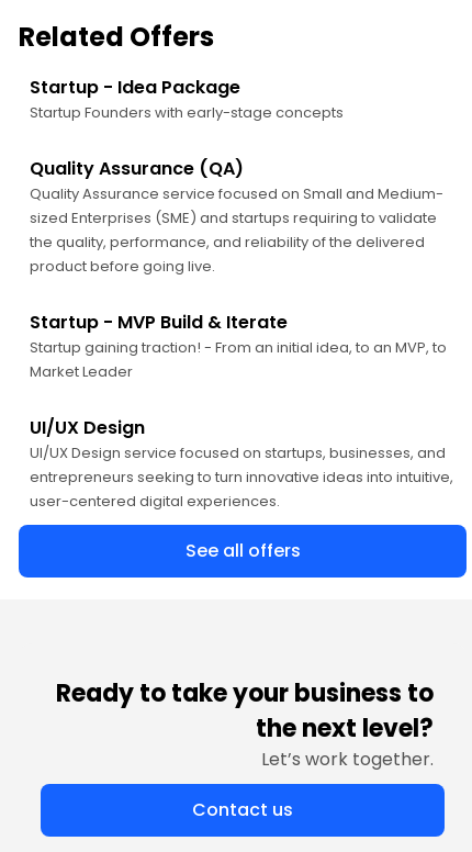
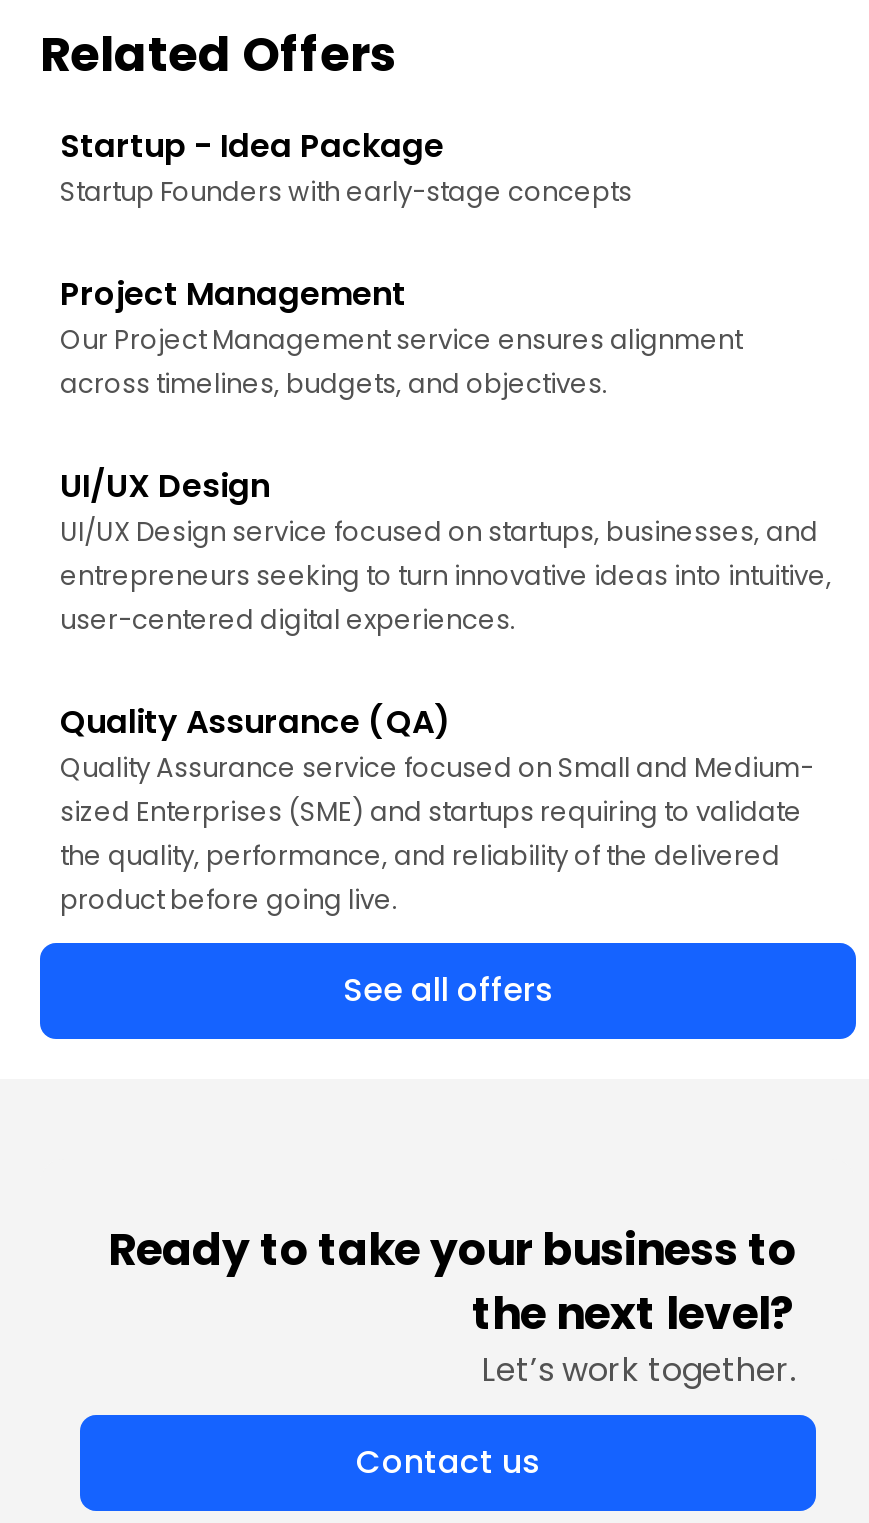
none -> [60,271,742,403] Project Management | Our Project Management service ensures alignment | across timelines, budgets, and objectives.
moved [30,156,443,277] -> [60,699,814,919]: Quality Assurance (QA) | Quality Assurance service focused on Small and Medium- | sized Enterprises (SME) and startups requiring to validate | the quality, performance, and reliability of the delivered | product before going live.
[30,310,447,382] Startup - MVP Build & Iterate | Startup gaining traction! - From an initial idea, to an MVP, to | Market Leader -> none
moved [30,415,453,512] -> [60,463,832,639]: UI/UX Design | UI/UX Design service focused on startups, businesses, and | entrepreneurs seeking to turn innovative ideas into intuitive, | user-centered digital experiences.

